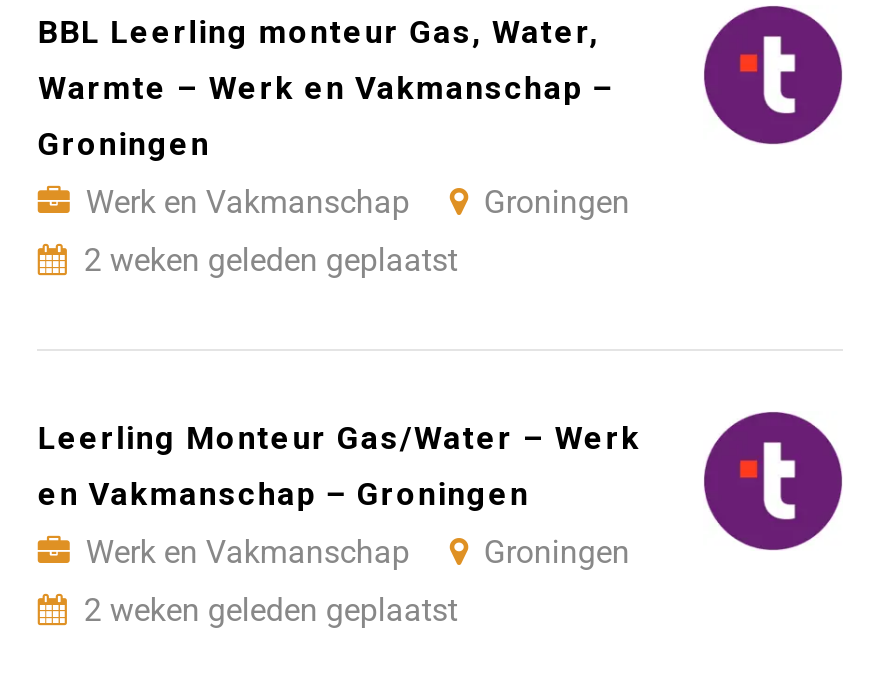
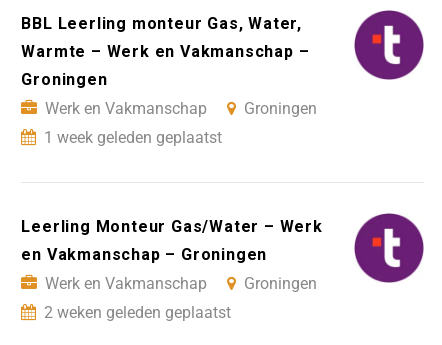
[84,242,458,280] 2 weken geleden geplaatst -> [44,128,222,147] 1 week geleden geplaatst

